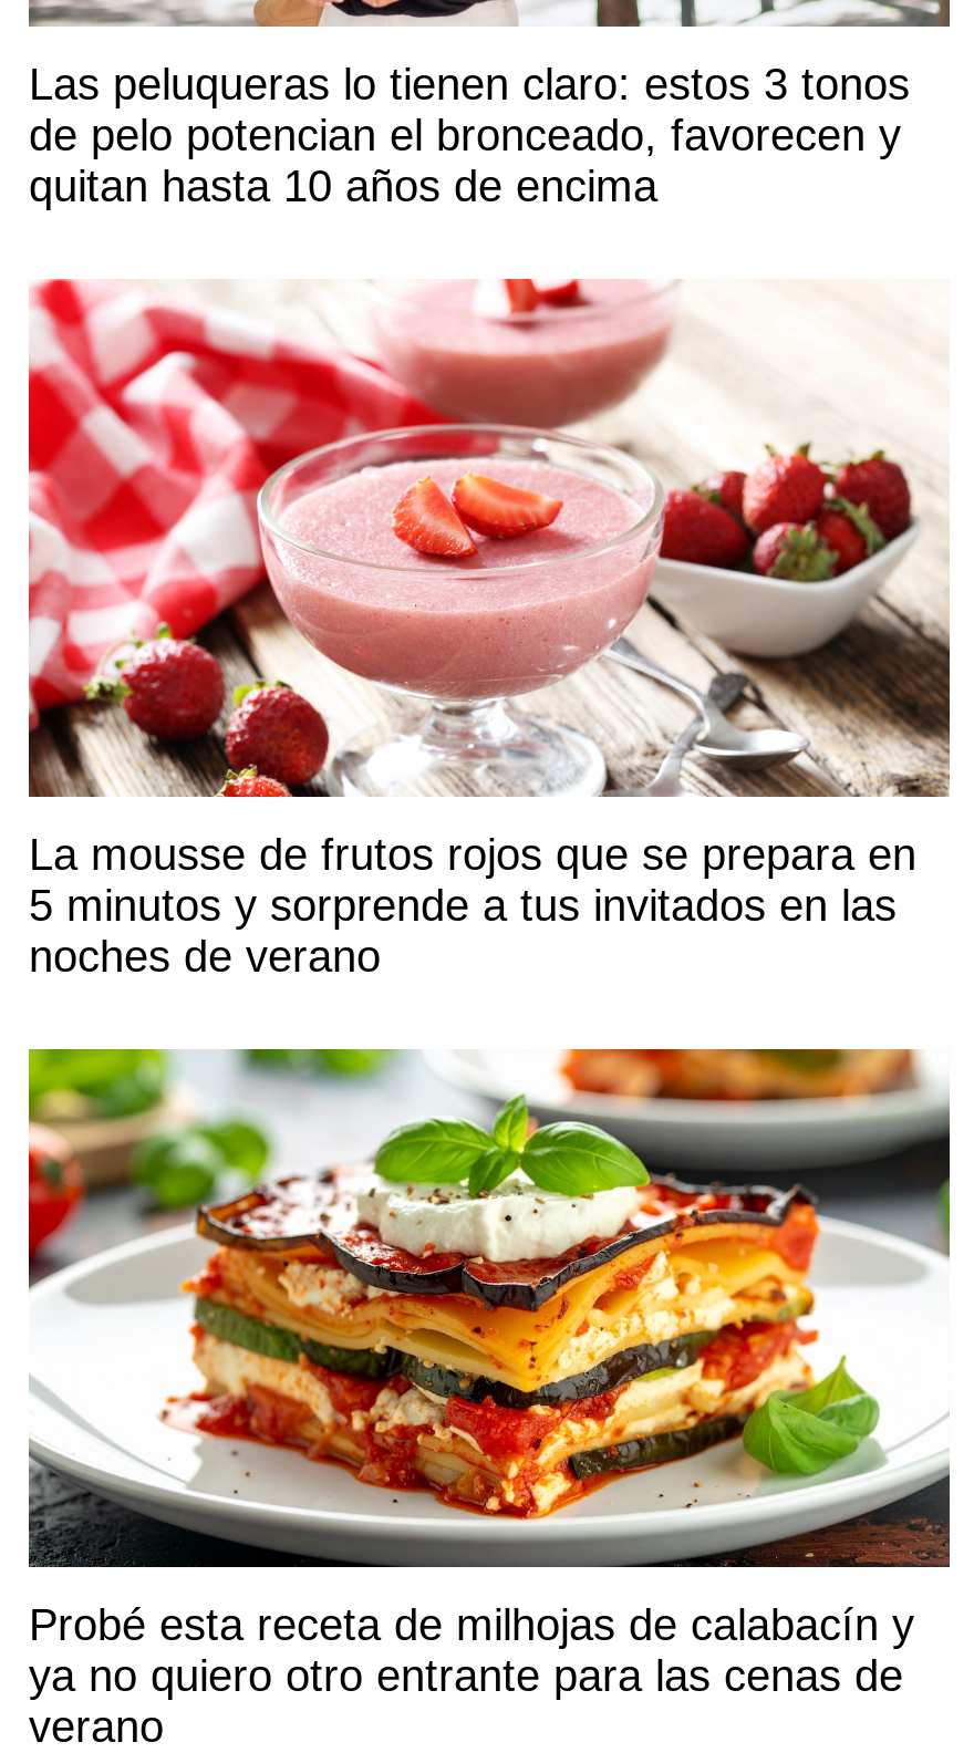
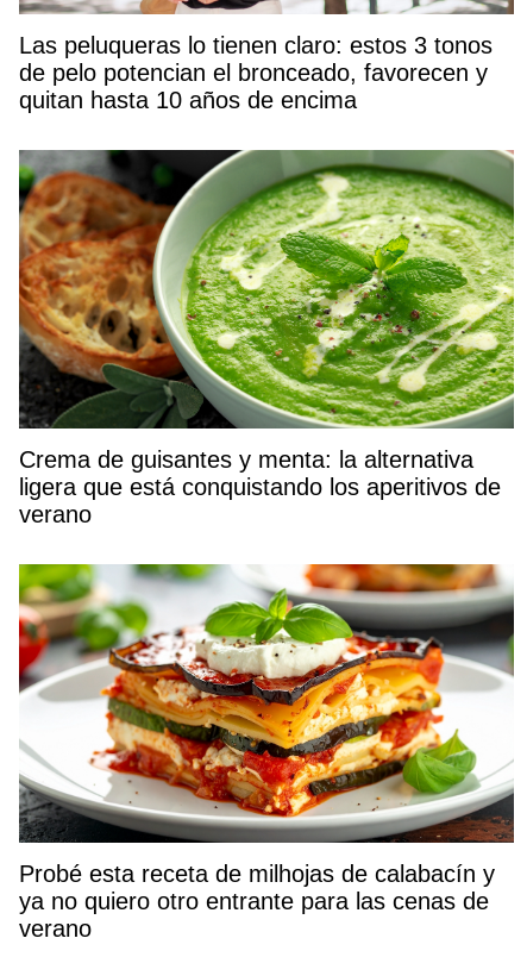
[27,277,952,980] [image] | La mousse de frutos rojos que se prepara en | 5 minutos y sorprende a tus invitados en las | noches de verano -> [18,149,515,527] [image] | Crema de guisantes y menta: la alternativa | ligera que está conquistando los aperitivos de | verano

